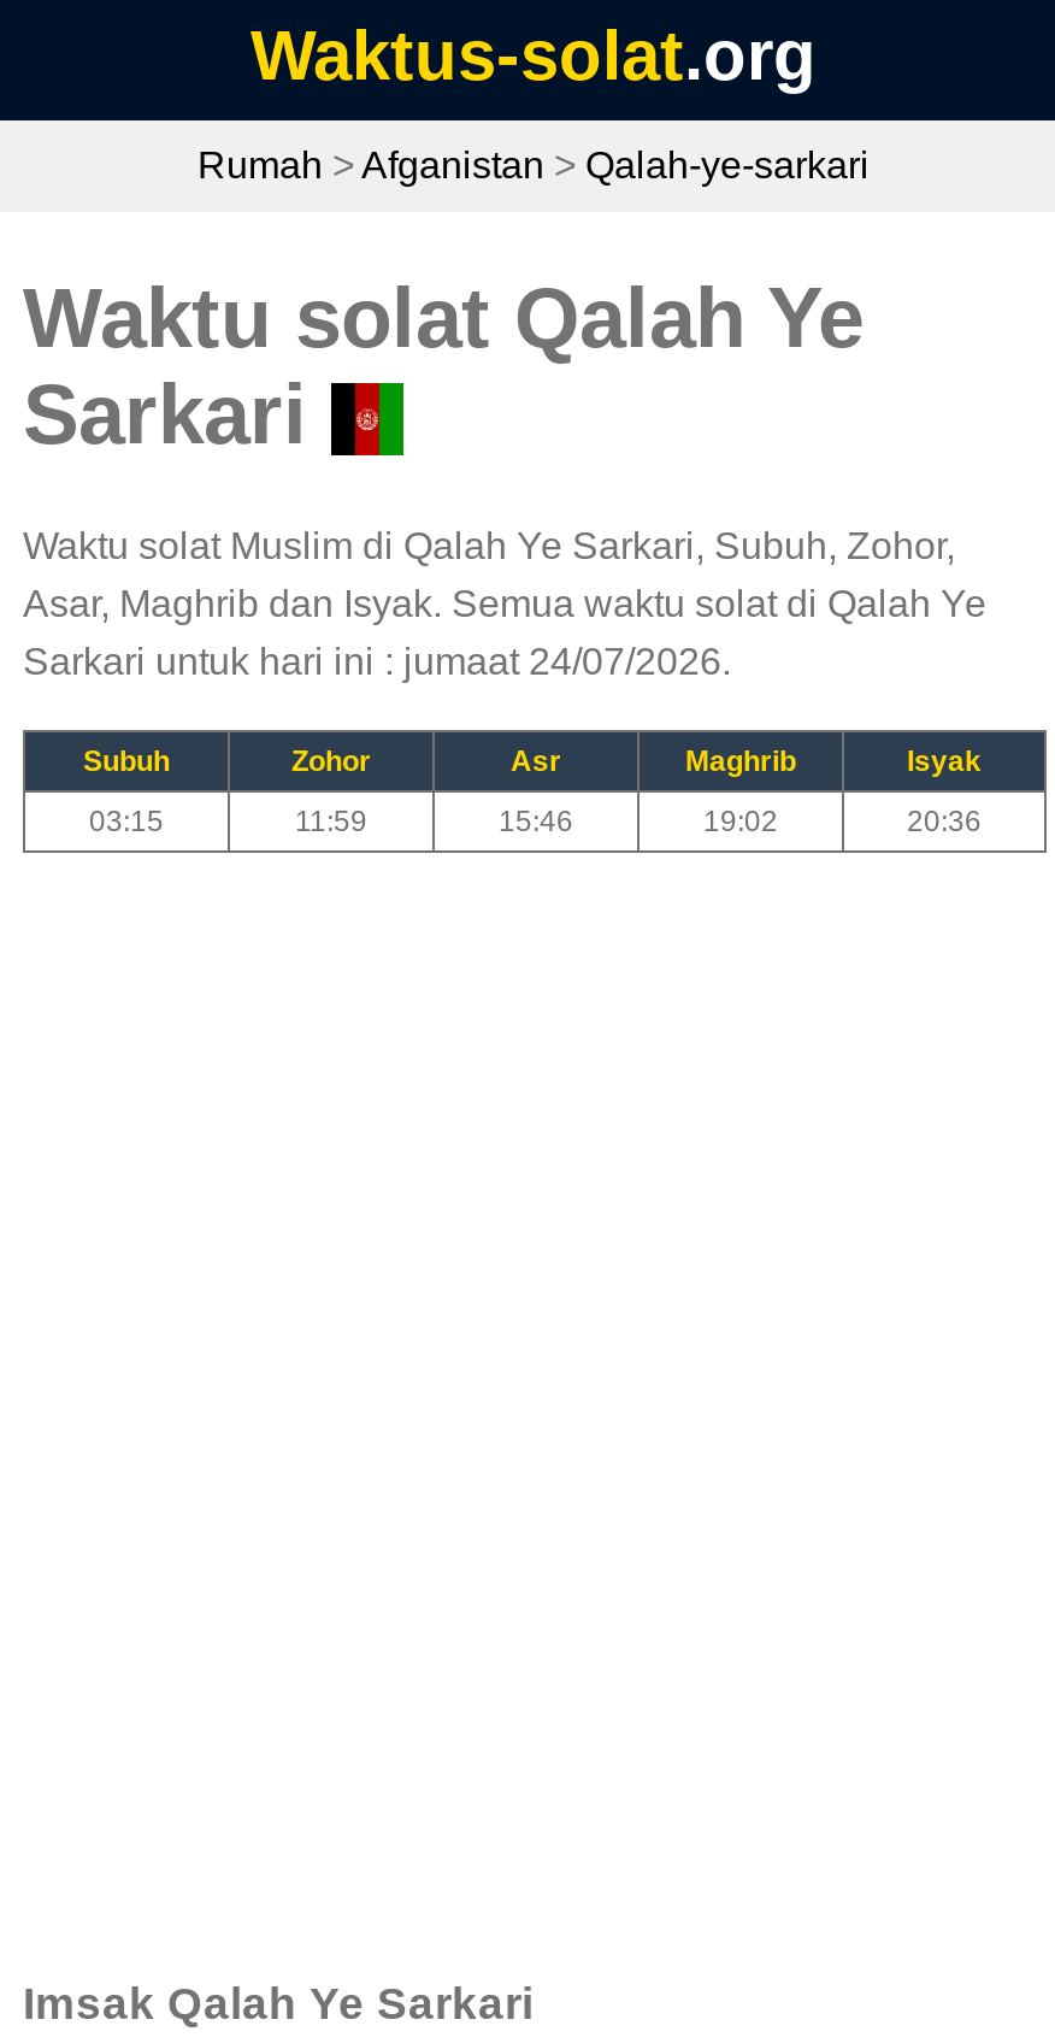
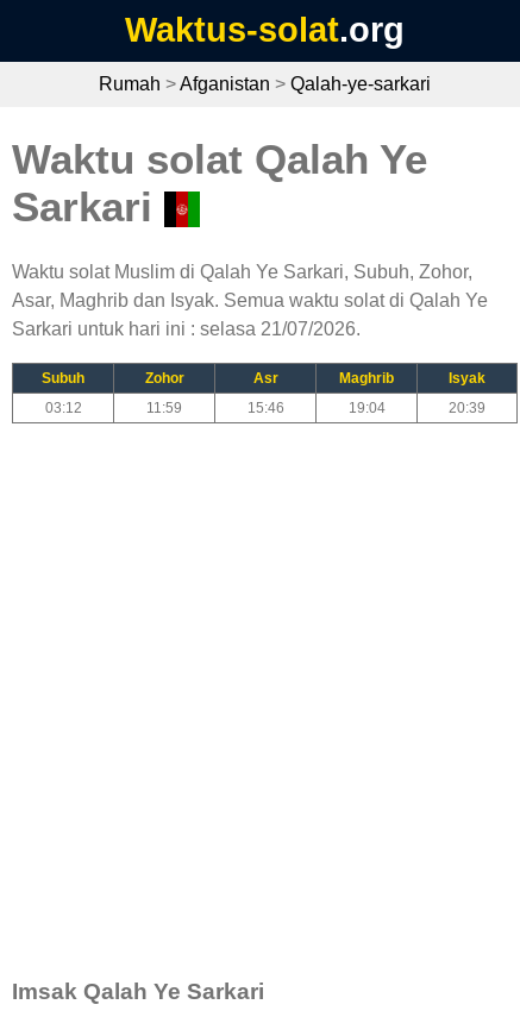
[23,641,731,682] Sarkari untuk hari ini : jumaat 24/07/2026. -> [12,319,361,339] Sarkari untuk hari ini : selasa 21/07/2026.
[89,805,164,839] 03:15 -> [45,400,82,417] 03:12
[703,805,778,839] 19:02 -> [348,400,385,417] 19:04
[907,805,982,839] 20:36 -> [449,400,485,417] 20:39

